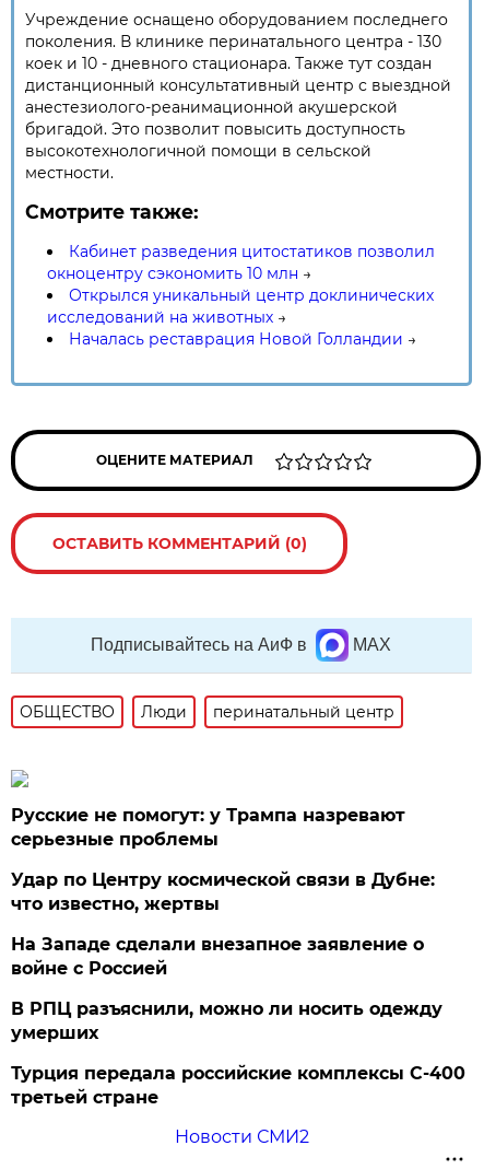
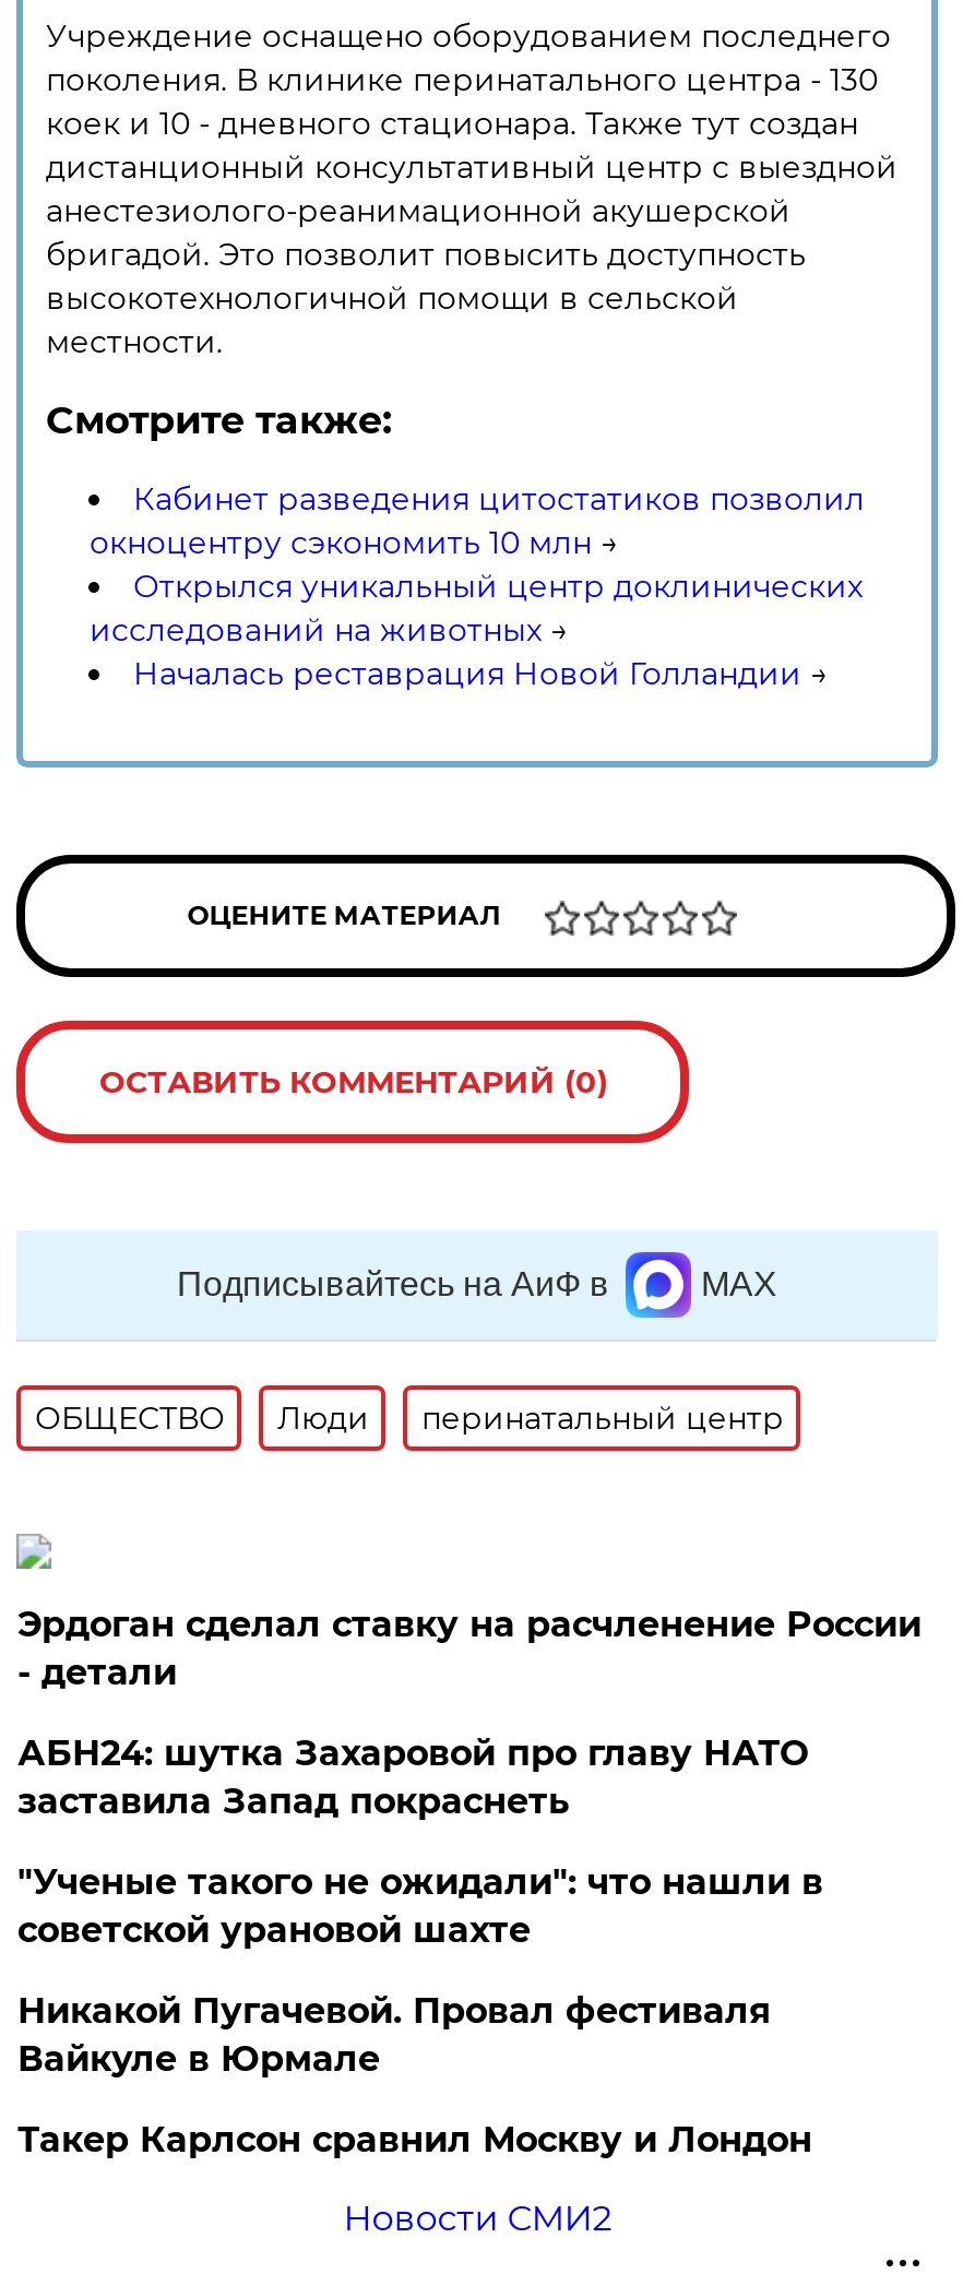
[11,805,406,850] Русские не помогут: у Трампа назревают | серьезные проблемы -> [17,1604,921,1693] Эрдоган сделал ставку на расчленение России | - детали
[11,869,435,914] Удар по Центру космической связи в Дубне: | что известно, жертвы -> [17,1733,808,1822] АБН24: шутка Захаровой про главу НАТО | заставила Запад покраснеть
[11,934,424,979] На Западе сделали внезапное заявление о | войне с Россией -> [17,1861,823,1951] "Ученые такого не ожидали": что нашли в | советской урановой шахте
[11,998,443,1043] В РПЦ разъяснили, можно ли носить одежду | умерших -> [17,1990,771,2080] Никакой Пугачевой. Провал фестиваля | Вайкуле в Юрмале
[11,1063,466,1108] Турция передала российские комплексы С-400 | третьей стране -> [17,2119,812,2160] Такер Карлсон сравнил Москву и Лондон

